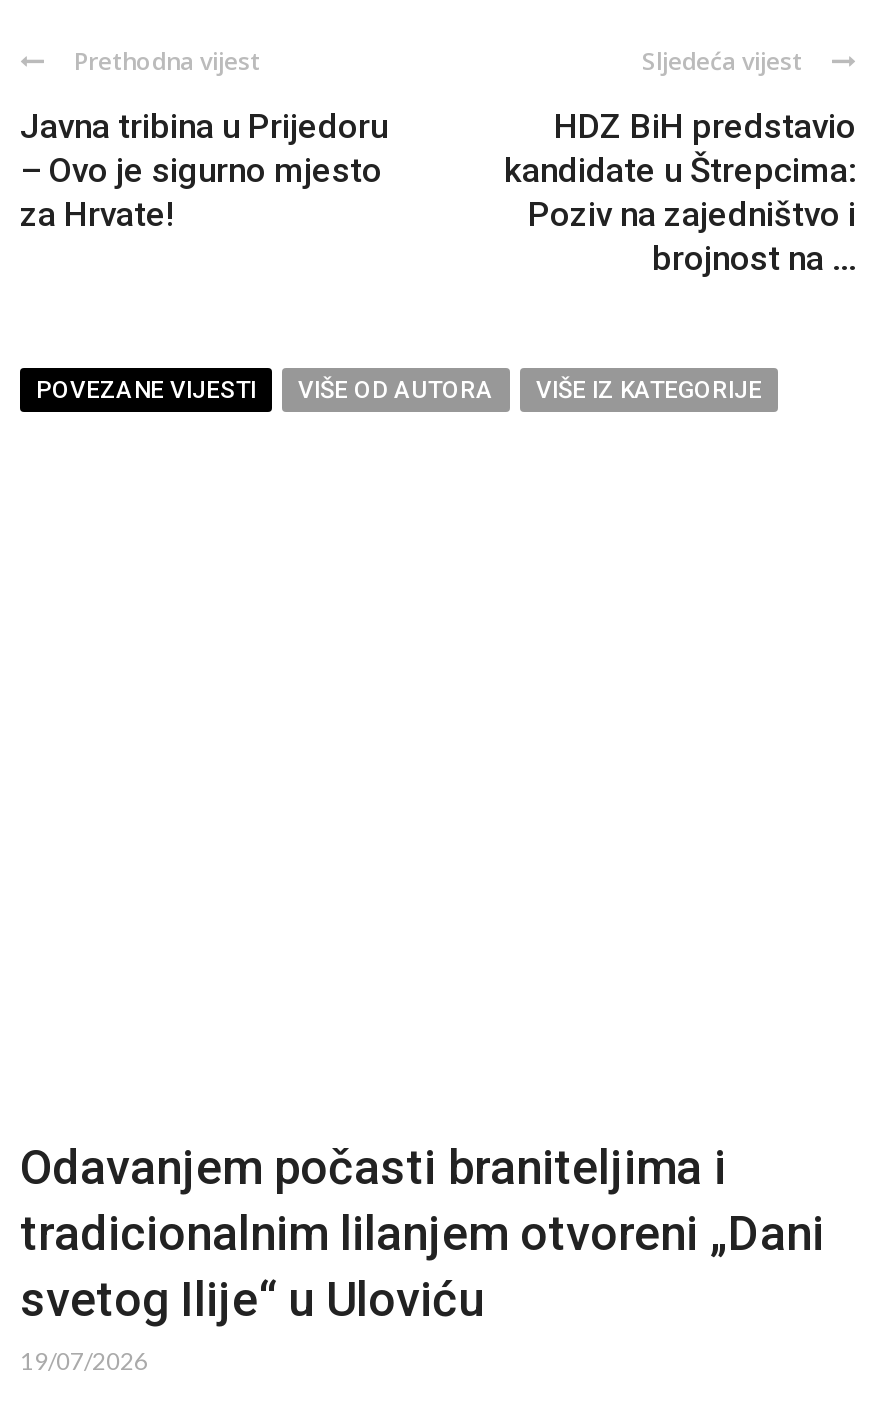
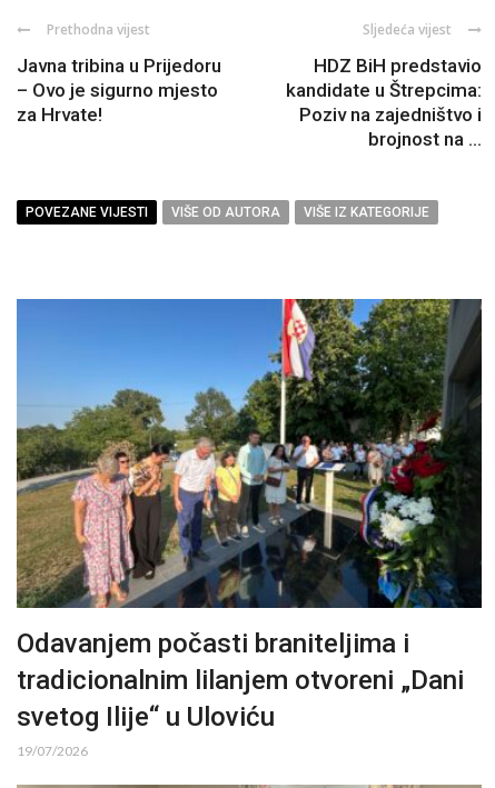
none -> [16,298,483,609] [image]

